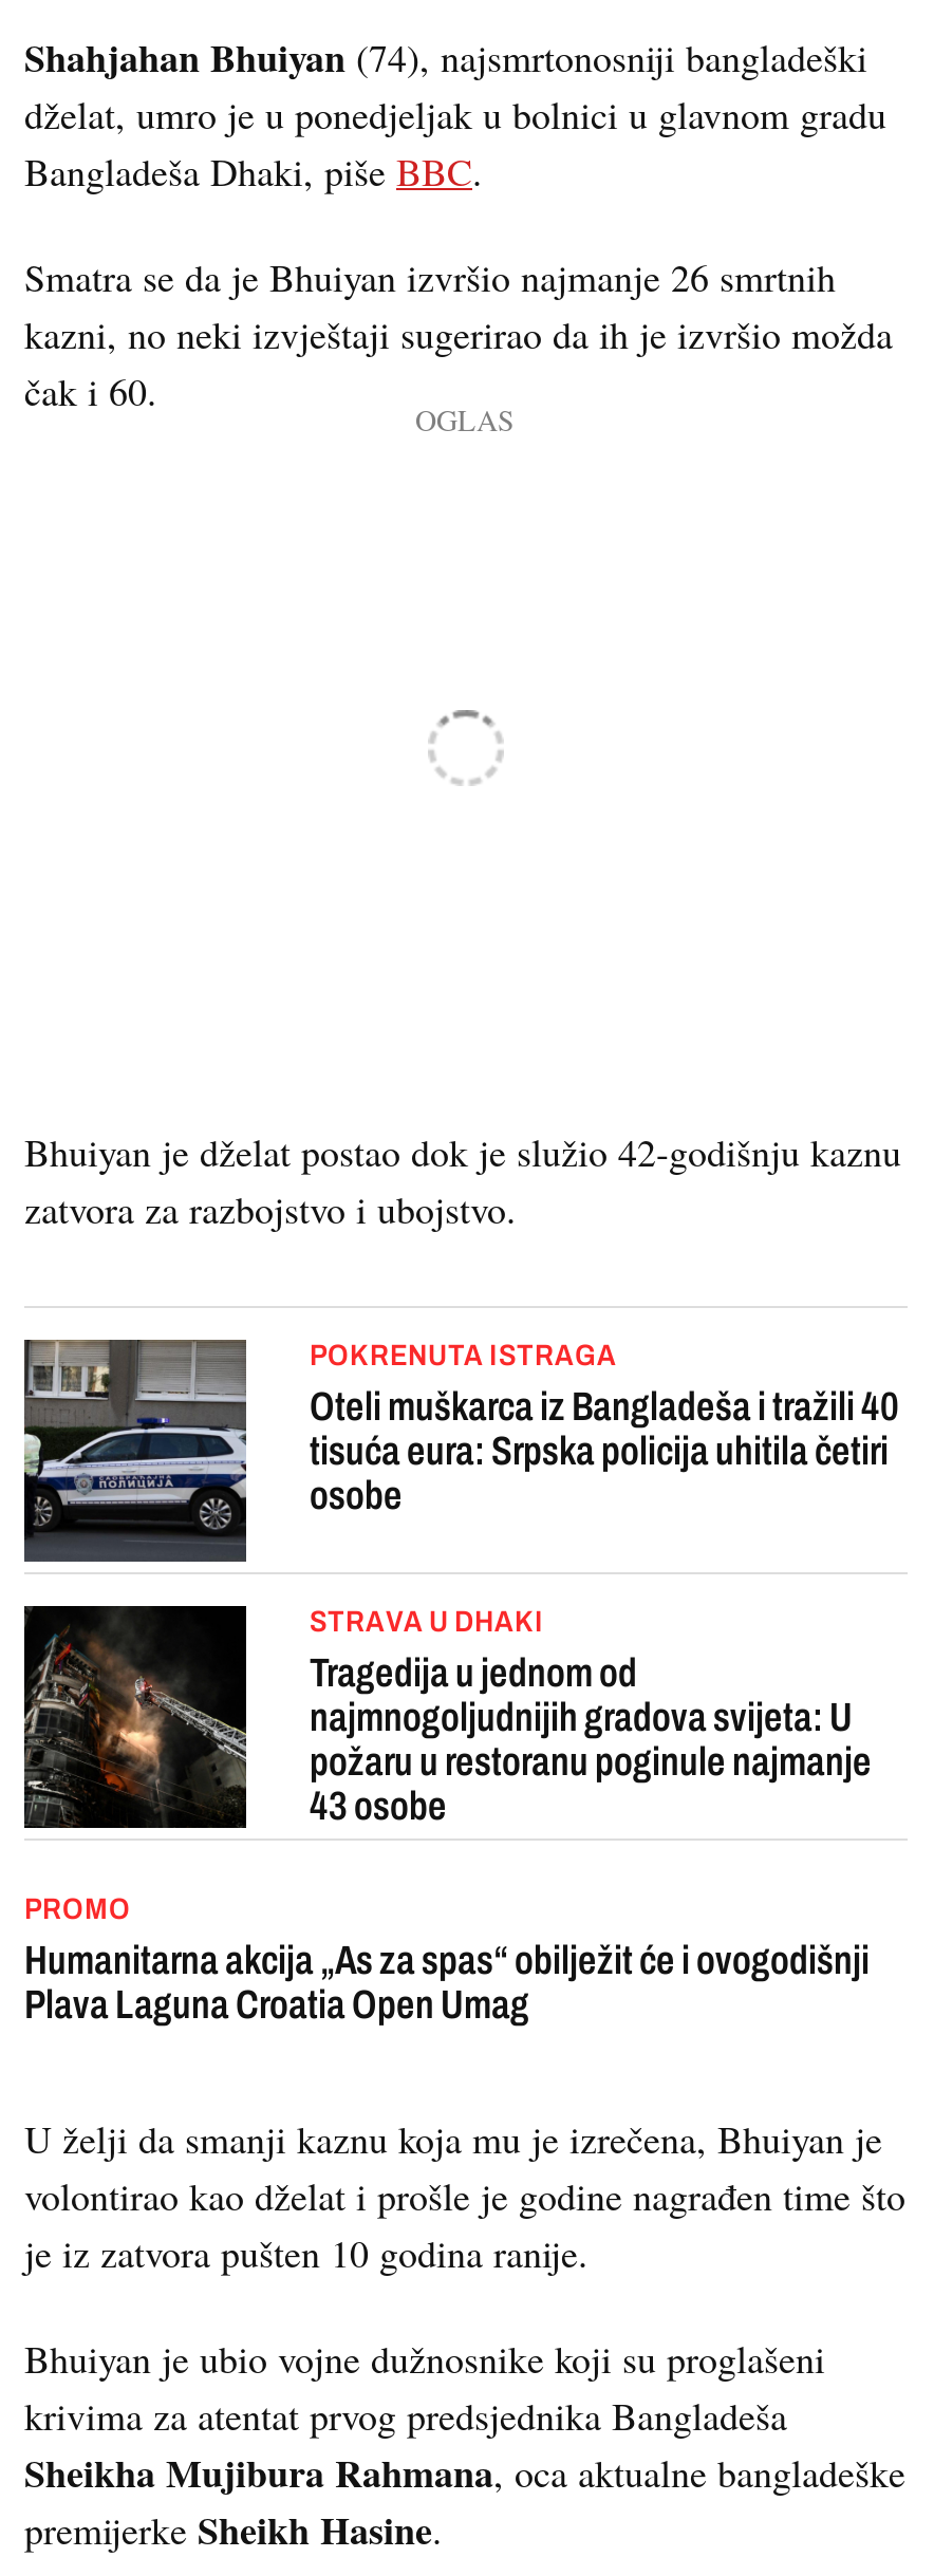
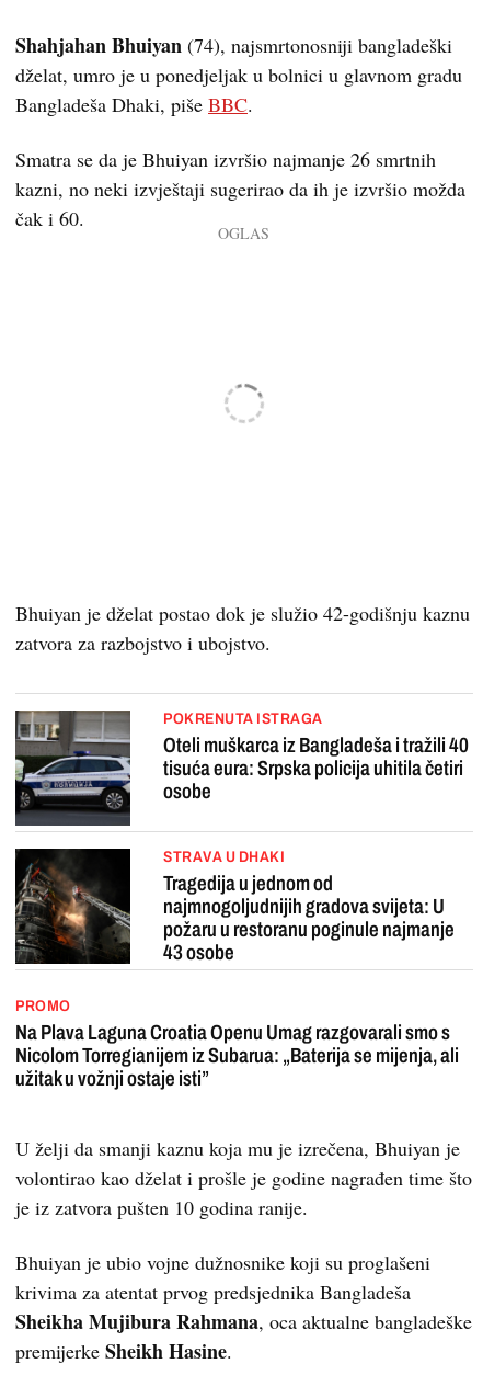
[24,1937,870,2026] Humanitarna akcija „As za spas“ obilježit će i ovogodišnji | Plava Laguna Croatia Open Umag -> [15,1021,459,1090] Na Plava Laguna Croatia Openu Umag razgovarali smo s | Nicolom Torregianijem iz Subarua: „Baterija se mijenja, ali | užitak u vožnji ostaje isti”

